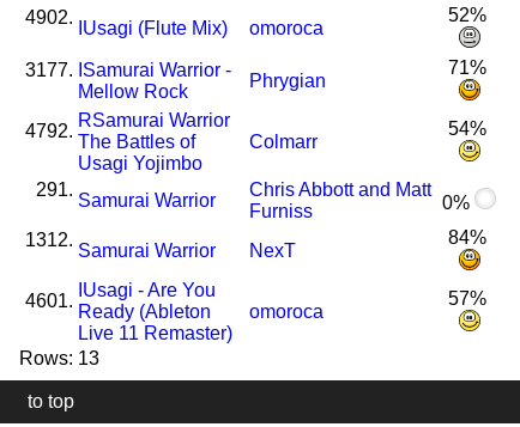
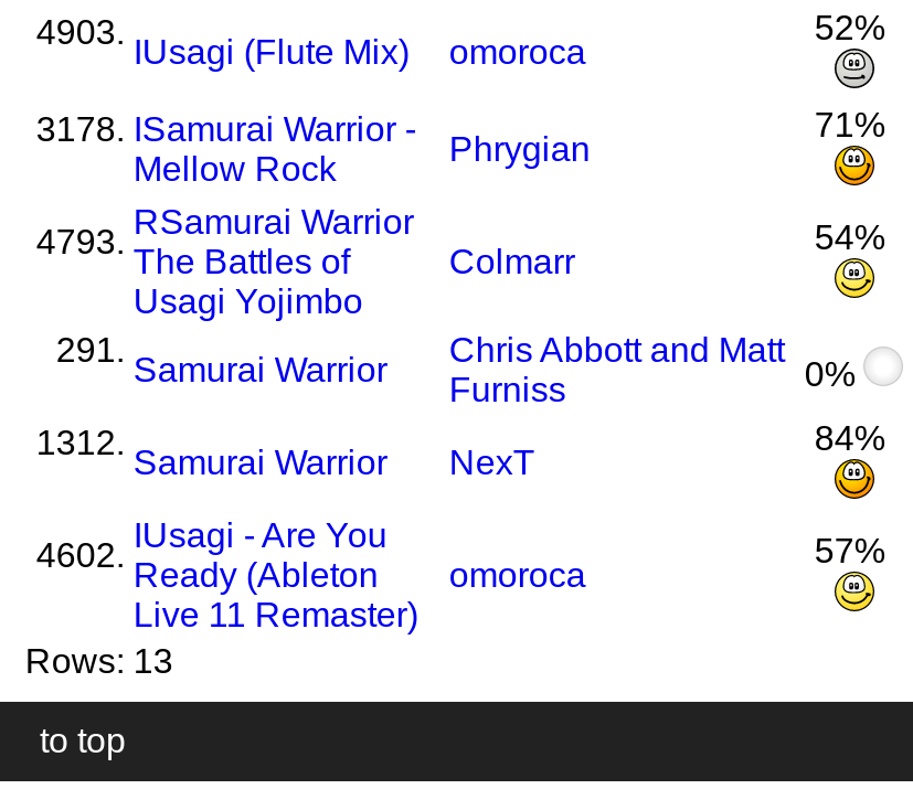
[26,7,74,27] 4902. -> [36,13,125,50] 4903.
[26,60,232,80] 3177. I Samurai Warrior - -> [36,110,416,147] 3178. I Samurai Warrior -
[26,121,74,141] 4792. -> [36,222,125,260] 4793.
[26,290,74,311] 4601. -> [36,536,125,573] 4602.

